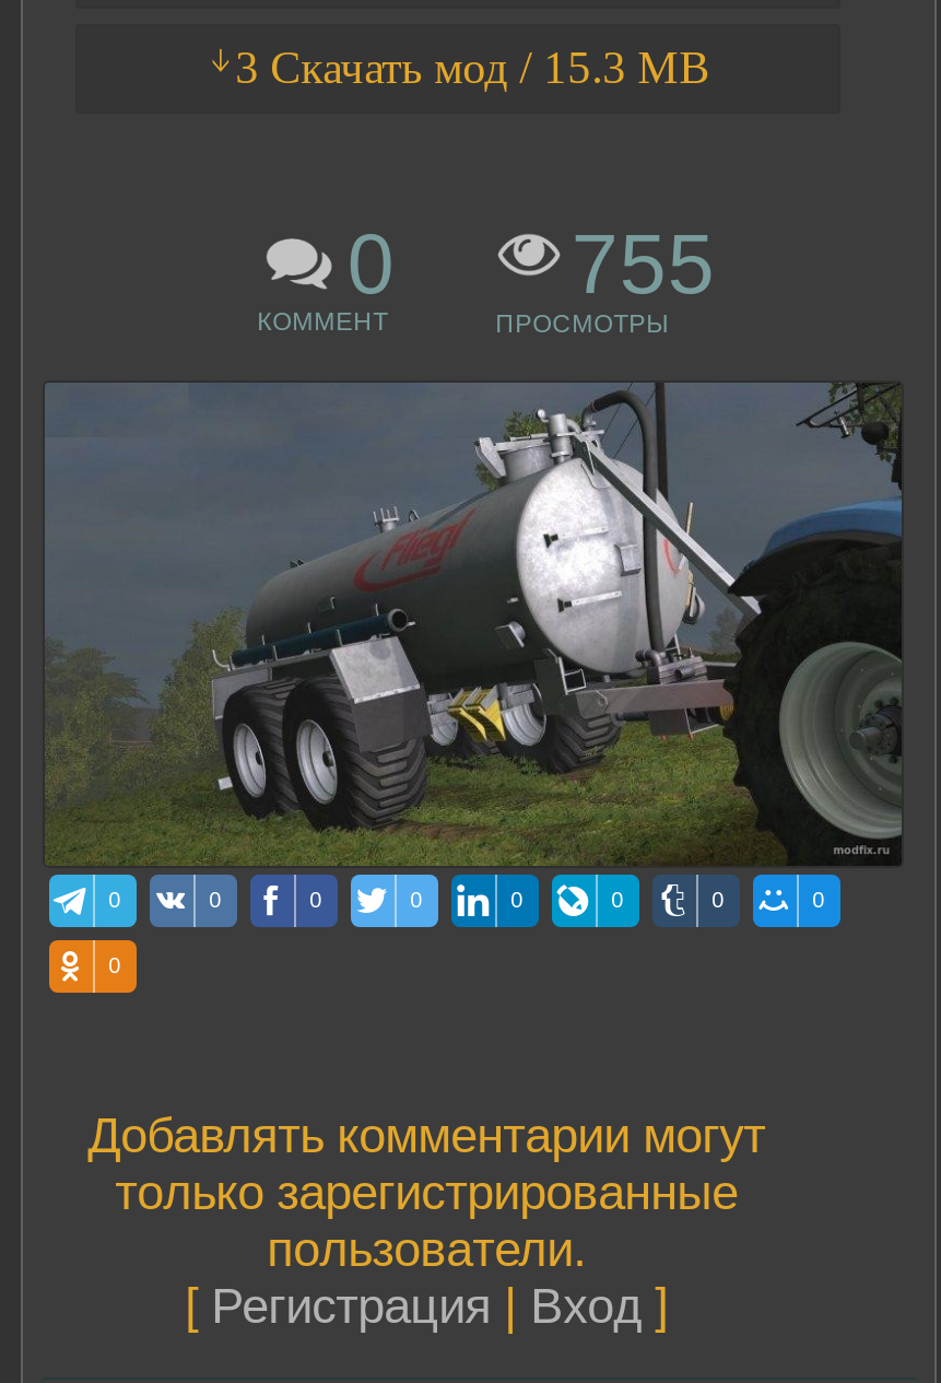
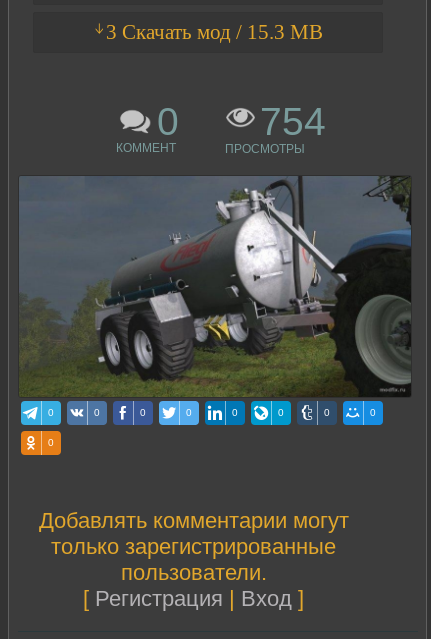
[347,217,715,311] 0 755 -> [157,100,326,143] 0 754

